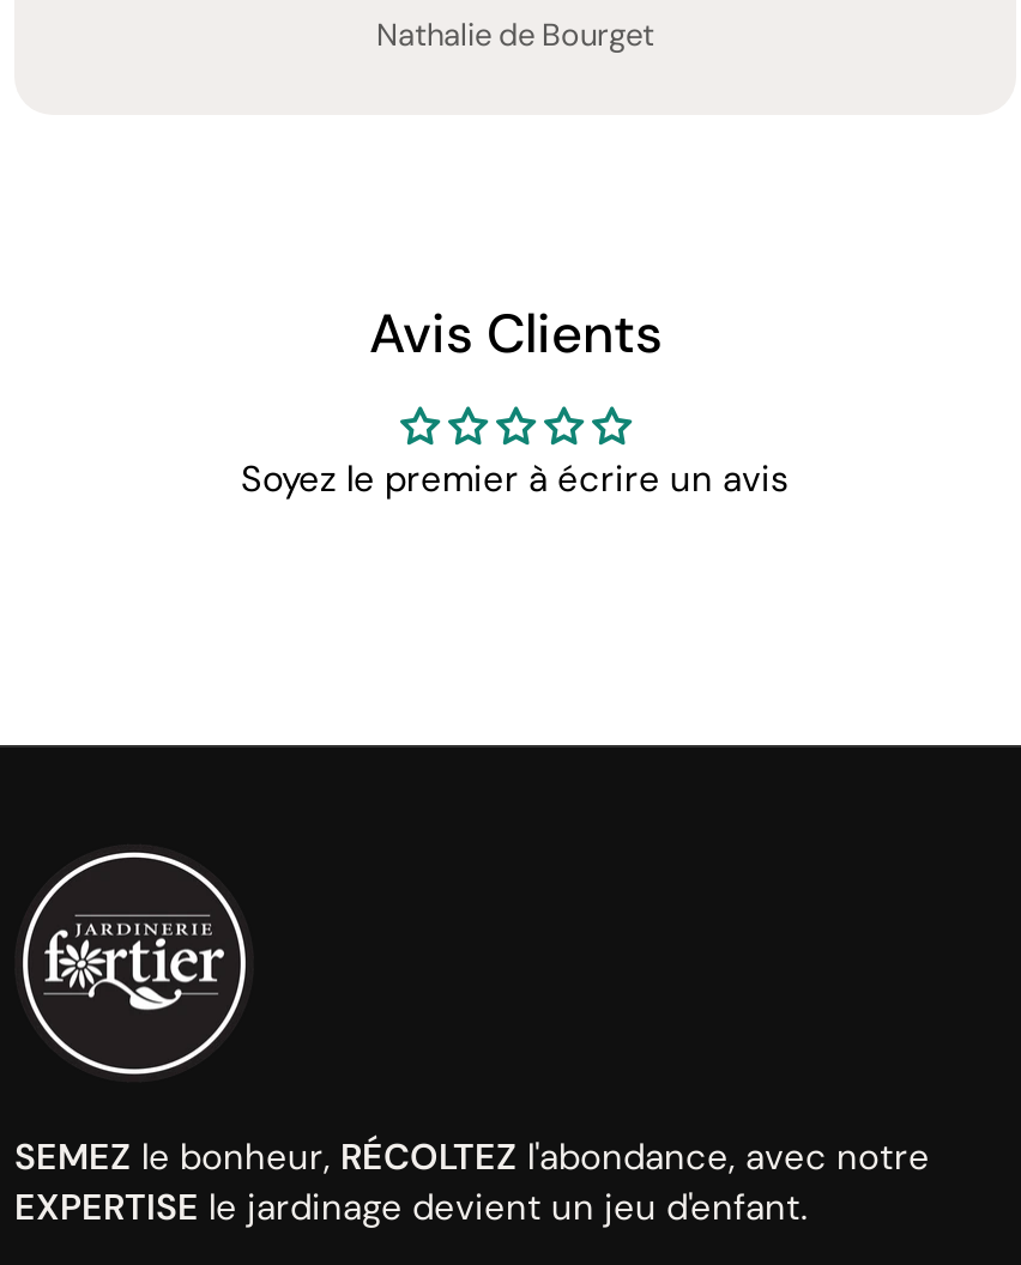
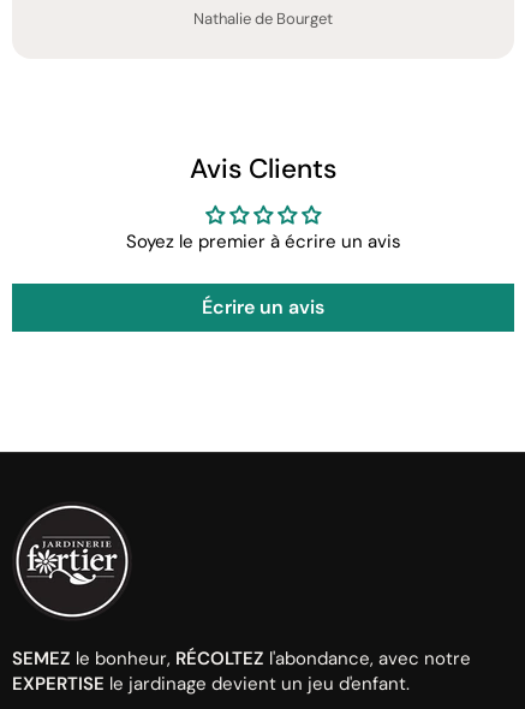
none -> [202,294,324,319] Écrire un avis

